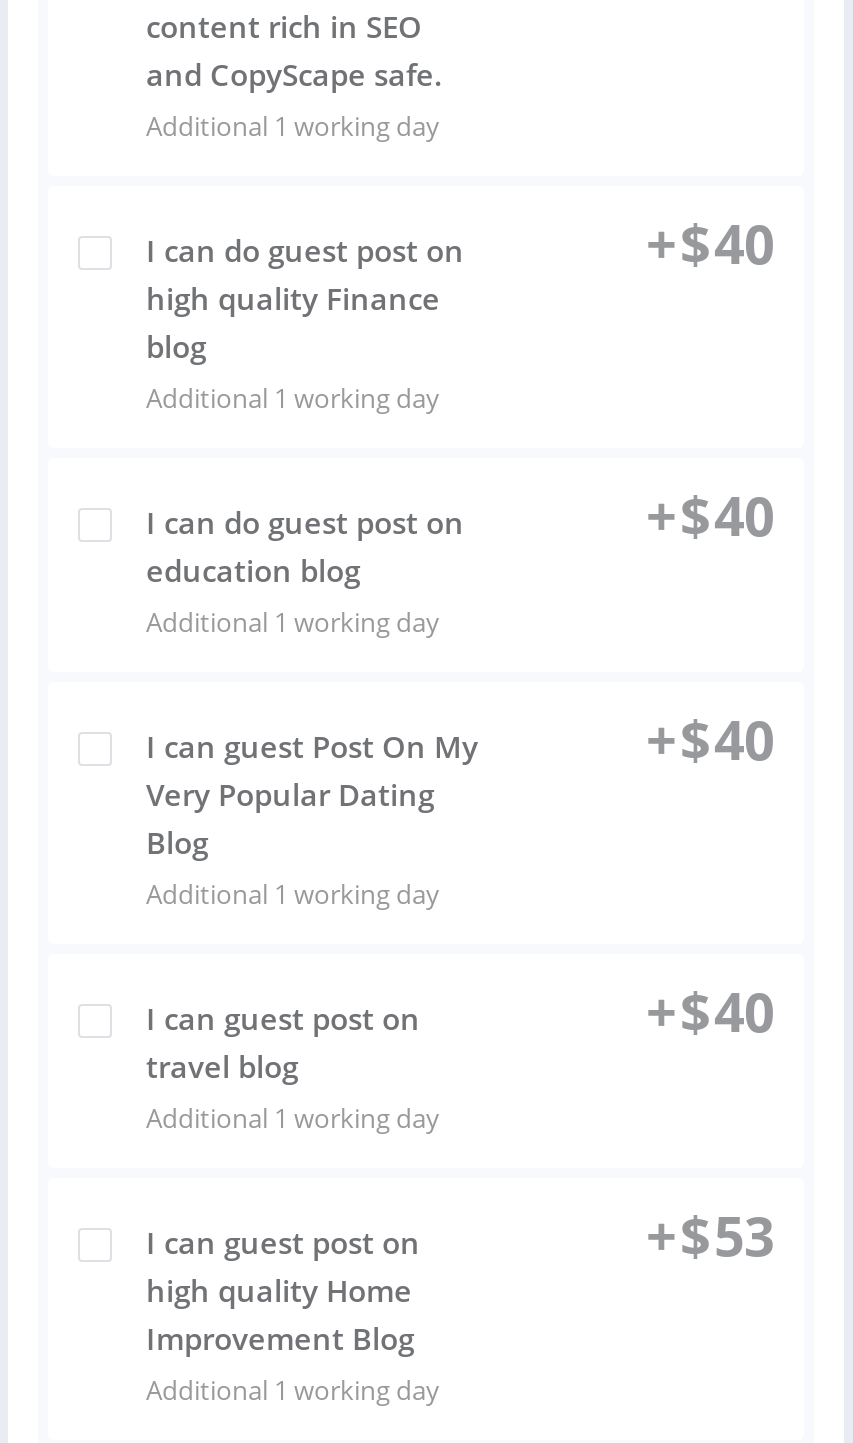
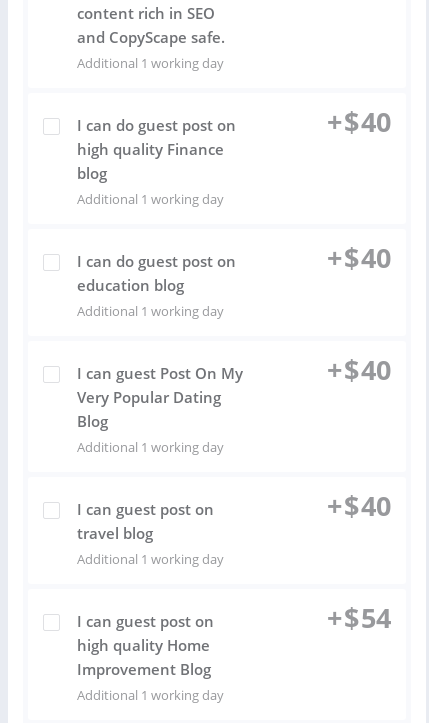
[646,1197,774,1271] + $ 53 -> [327,598,391,635] + $ 54

